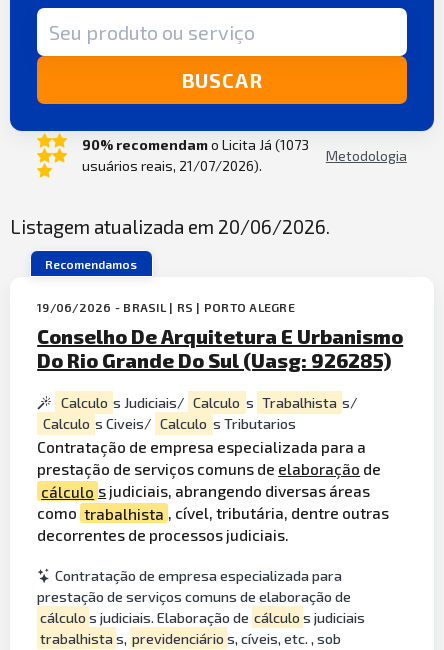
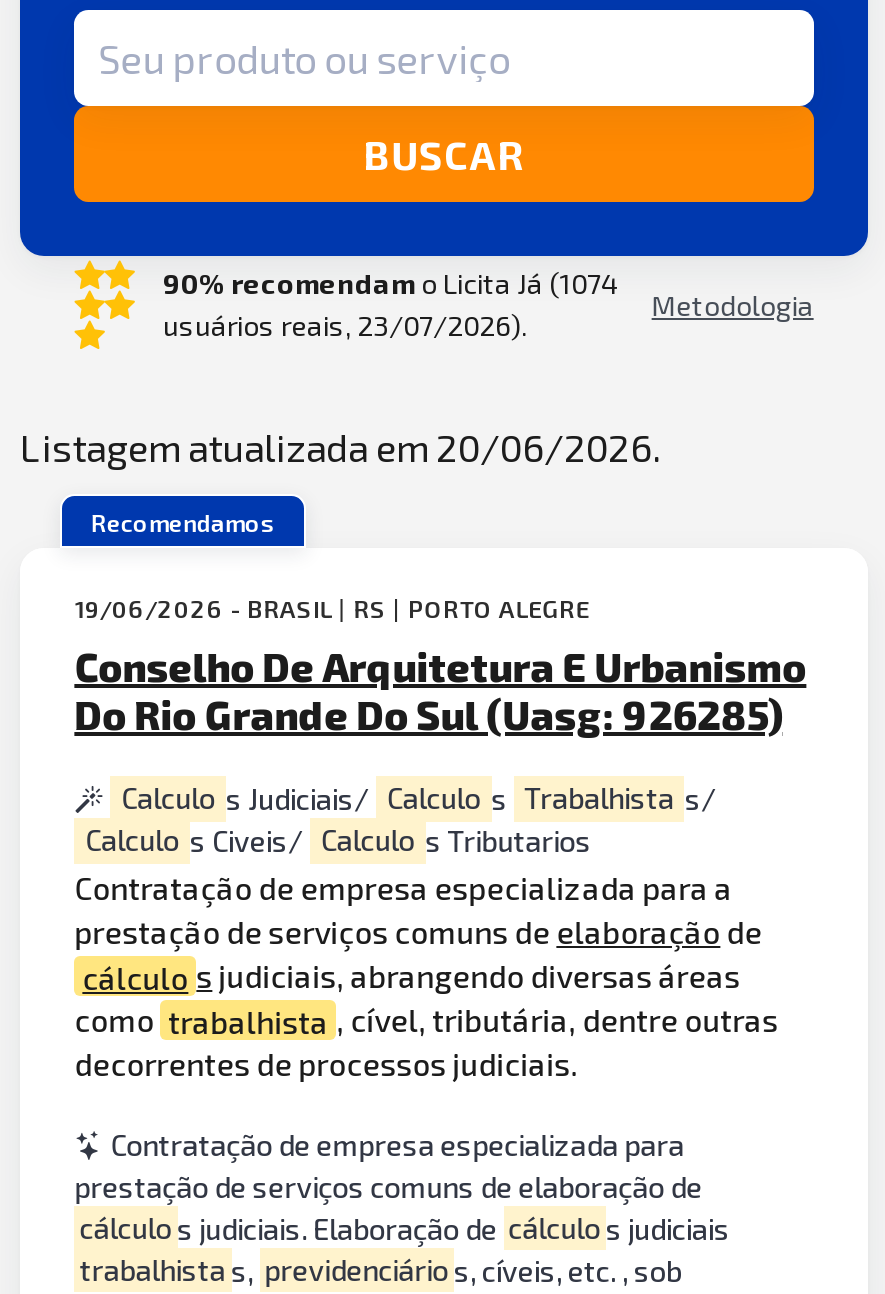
[82,136,309,153] 90% recomendam o Licita Já (1073 -> [163,267,619,301] 90% recomendam o Licita Já (1074
[82,157,262,174] usuários reais, 21/07/2026). -> [163,309,527,343] usuários reais, 23/07/2026).

